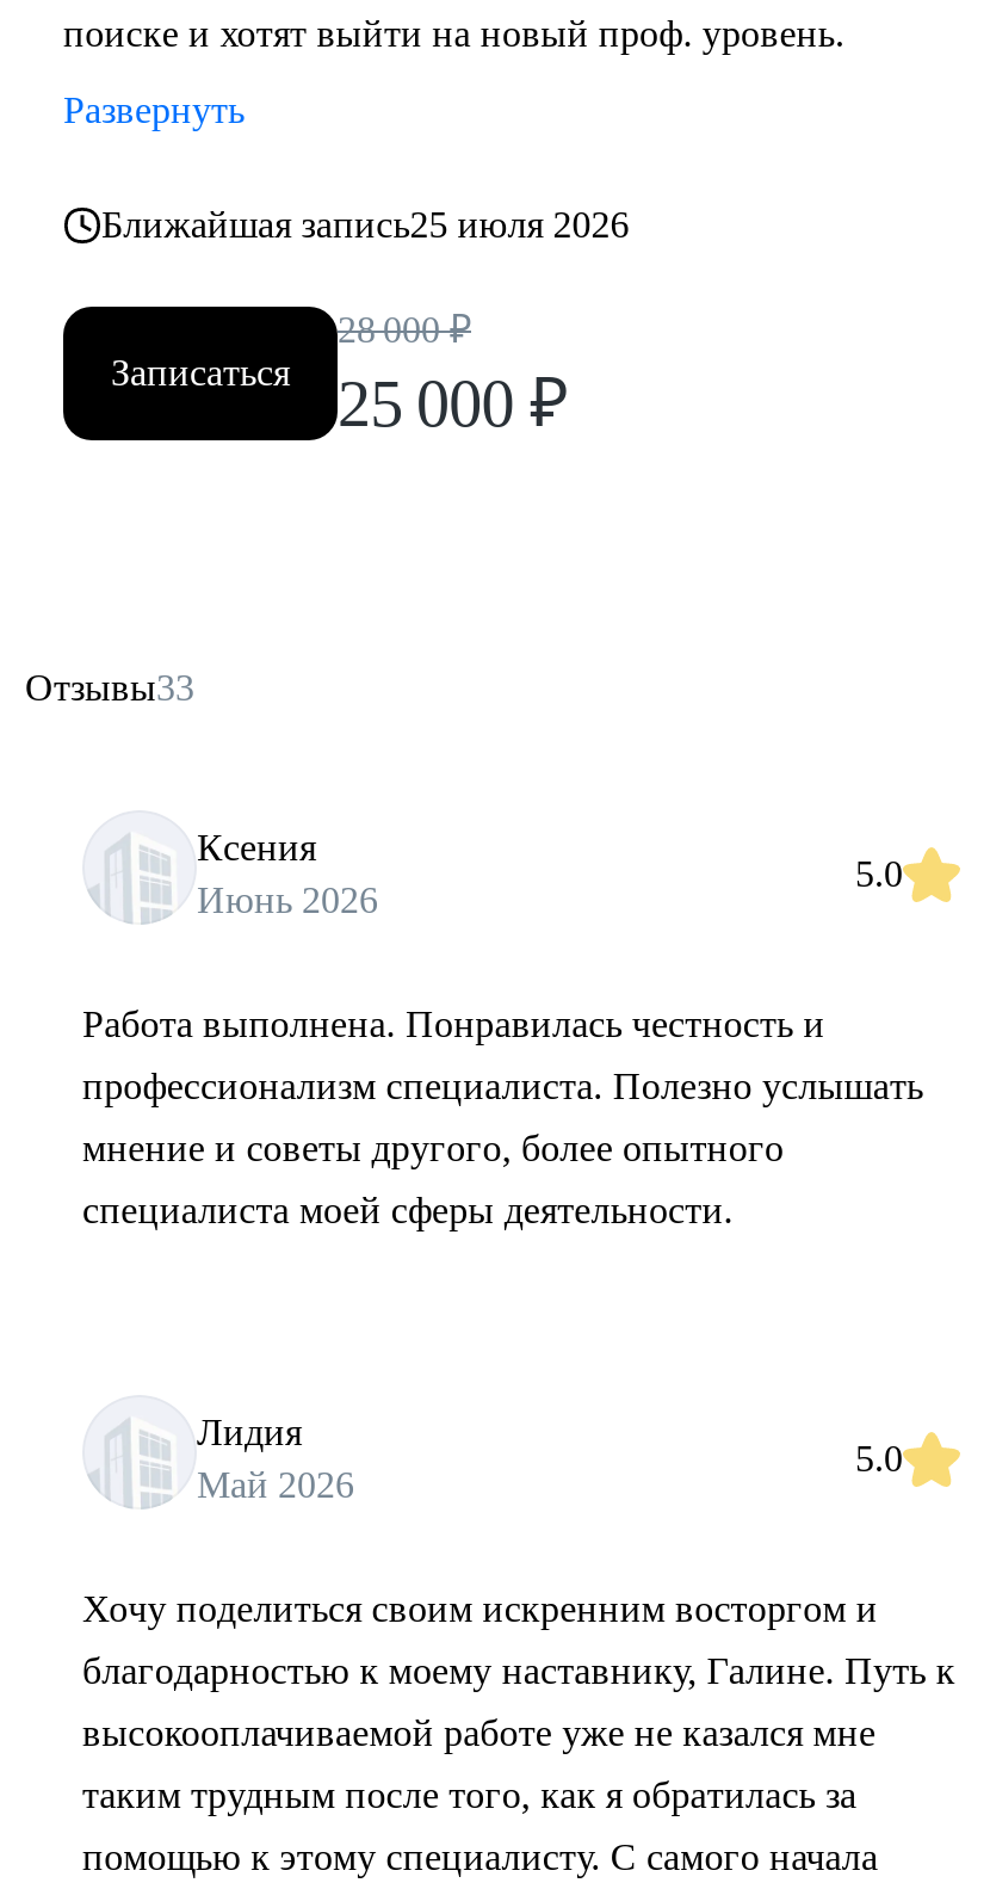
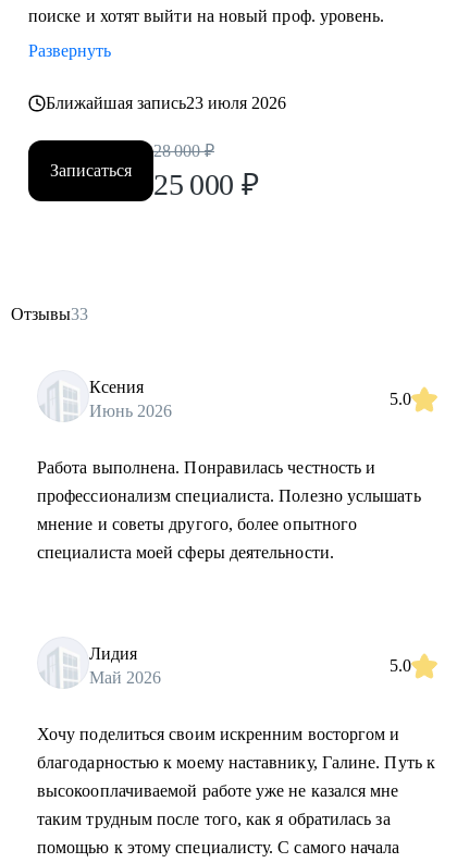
[101,204,629,245] Ближайшая запись25 июля 2026 -> [46,94,286,112] Ближайшая запись23 июля 2026

